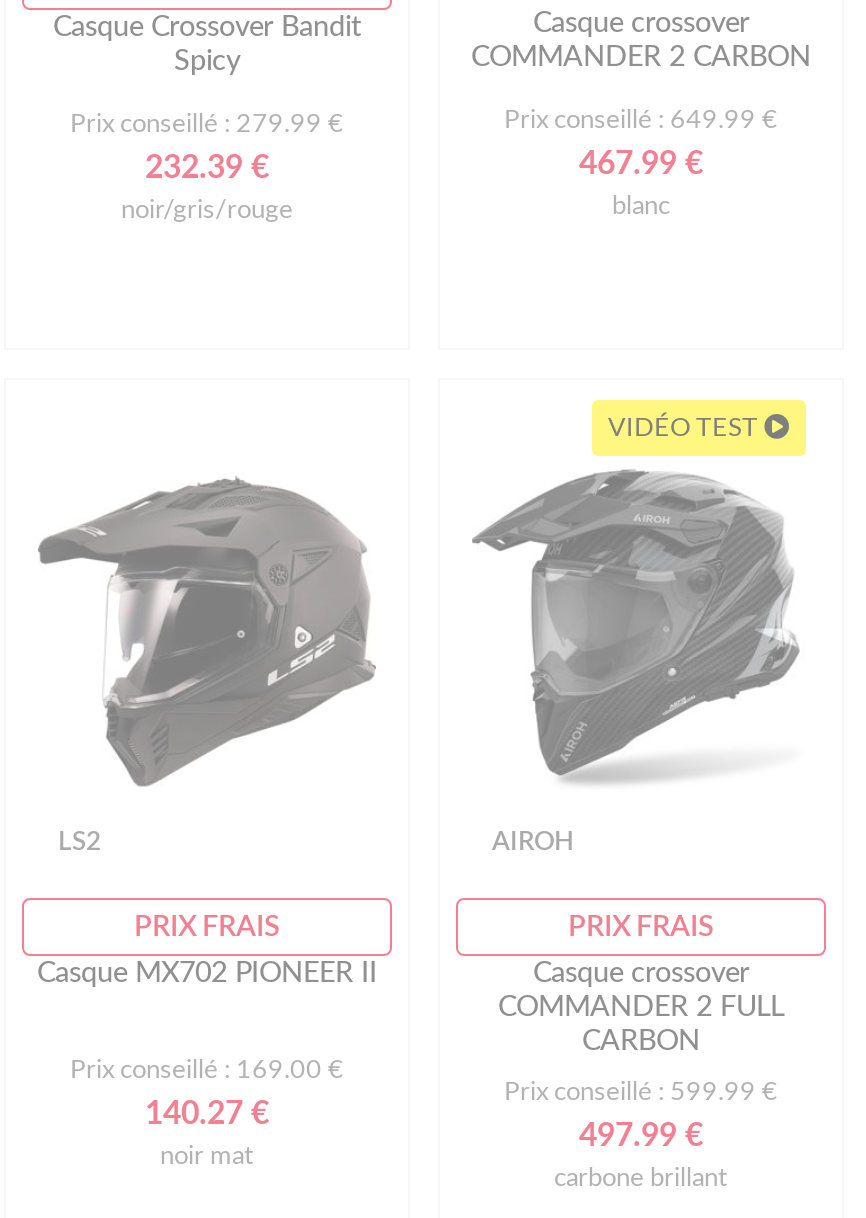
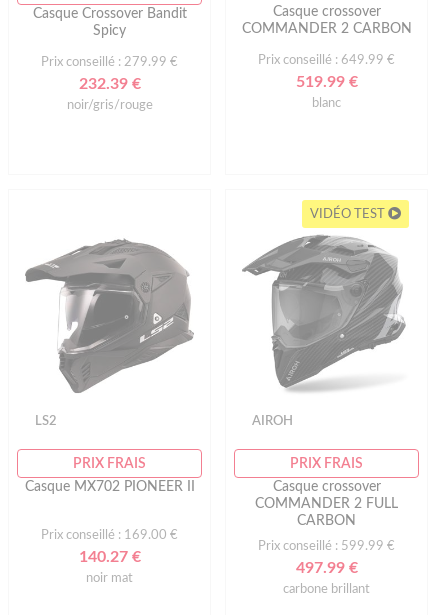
[579,148,703,180] 467.99 € -> [295,74,357,90] 519.99 €

